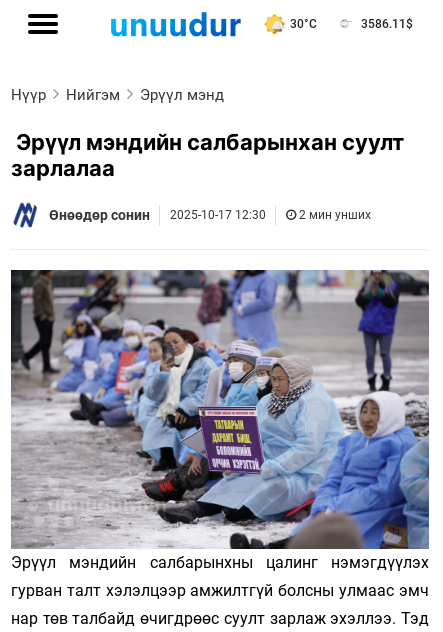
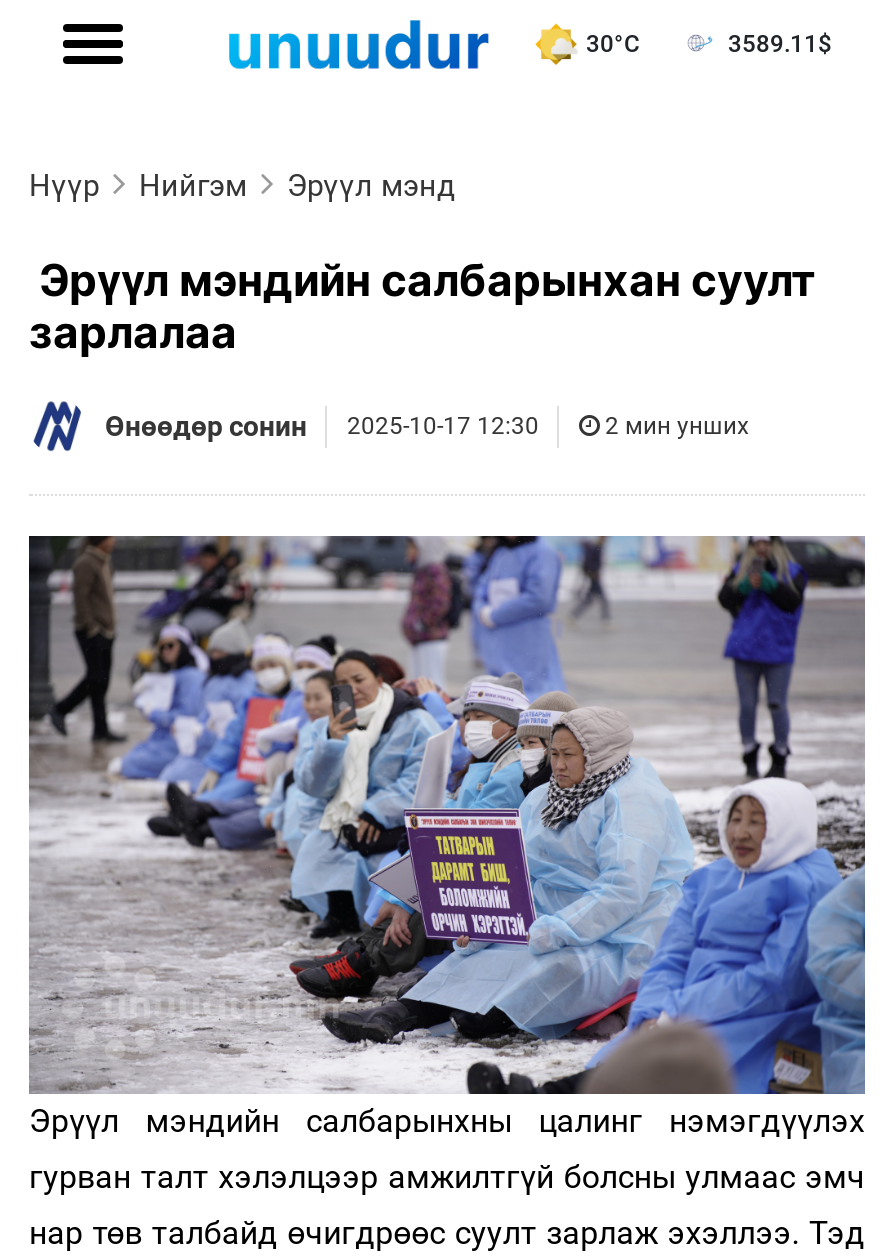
[360,17,412,31] 3586.11 $ -> [728,30,832,58] 3589.11 $

